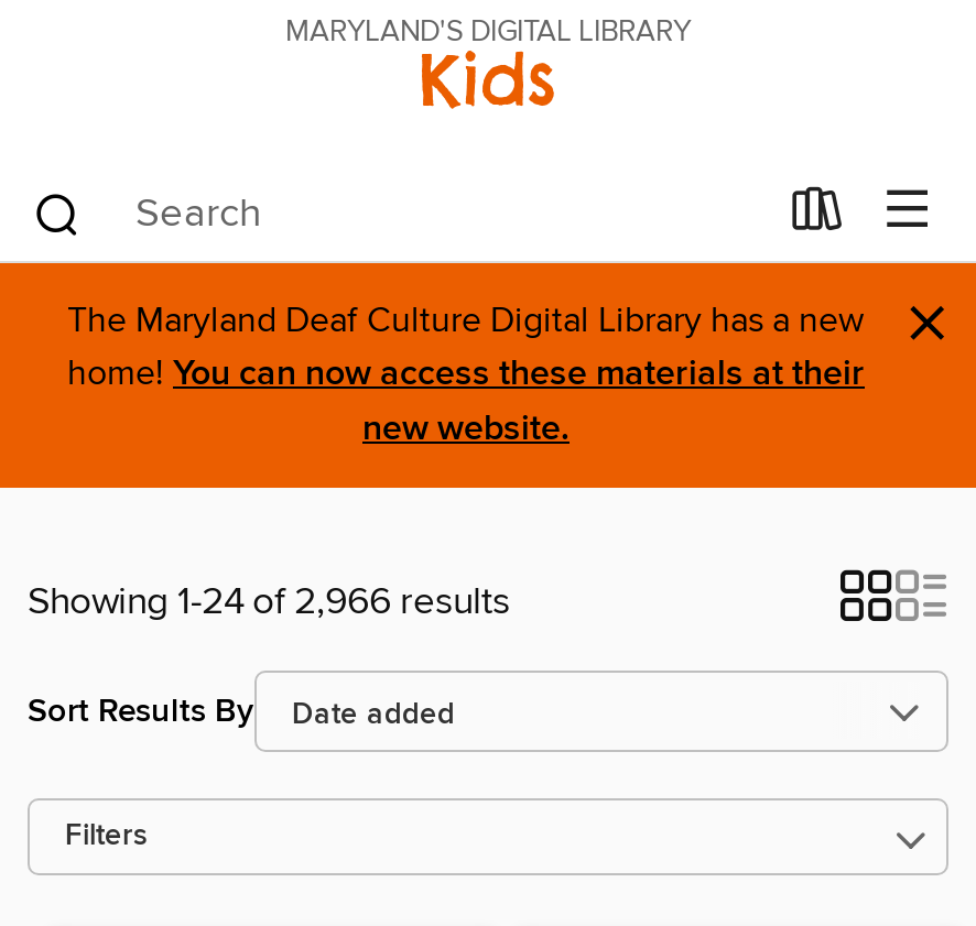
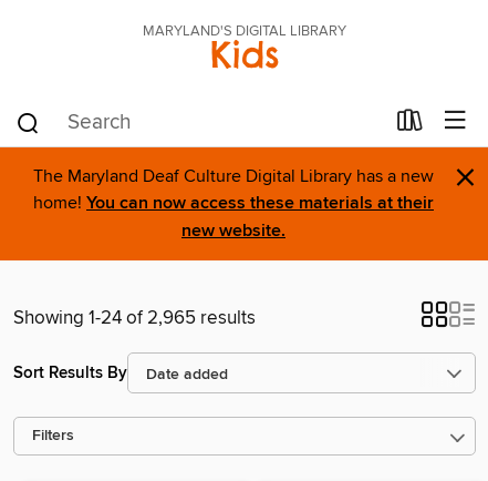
[28,578,510,627] Showing 1-24 of 2,966 results -> [13,306,256,330] Showing 1-24 of 2,965 results

